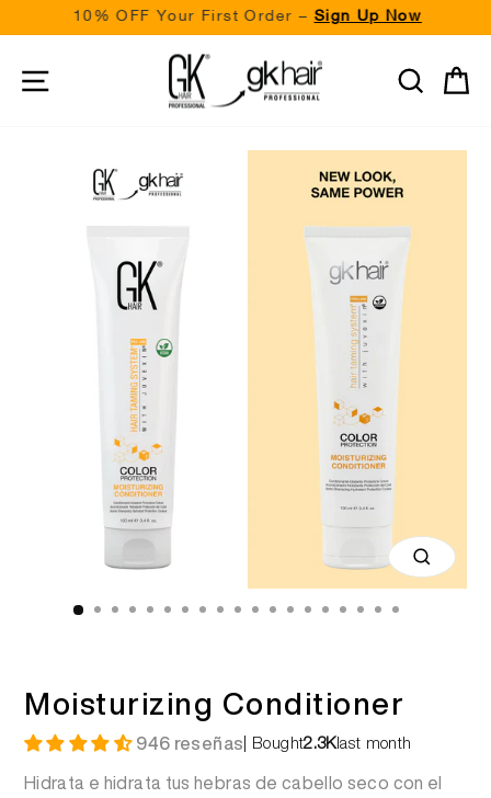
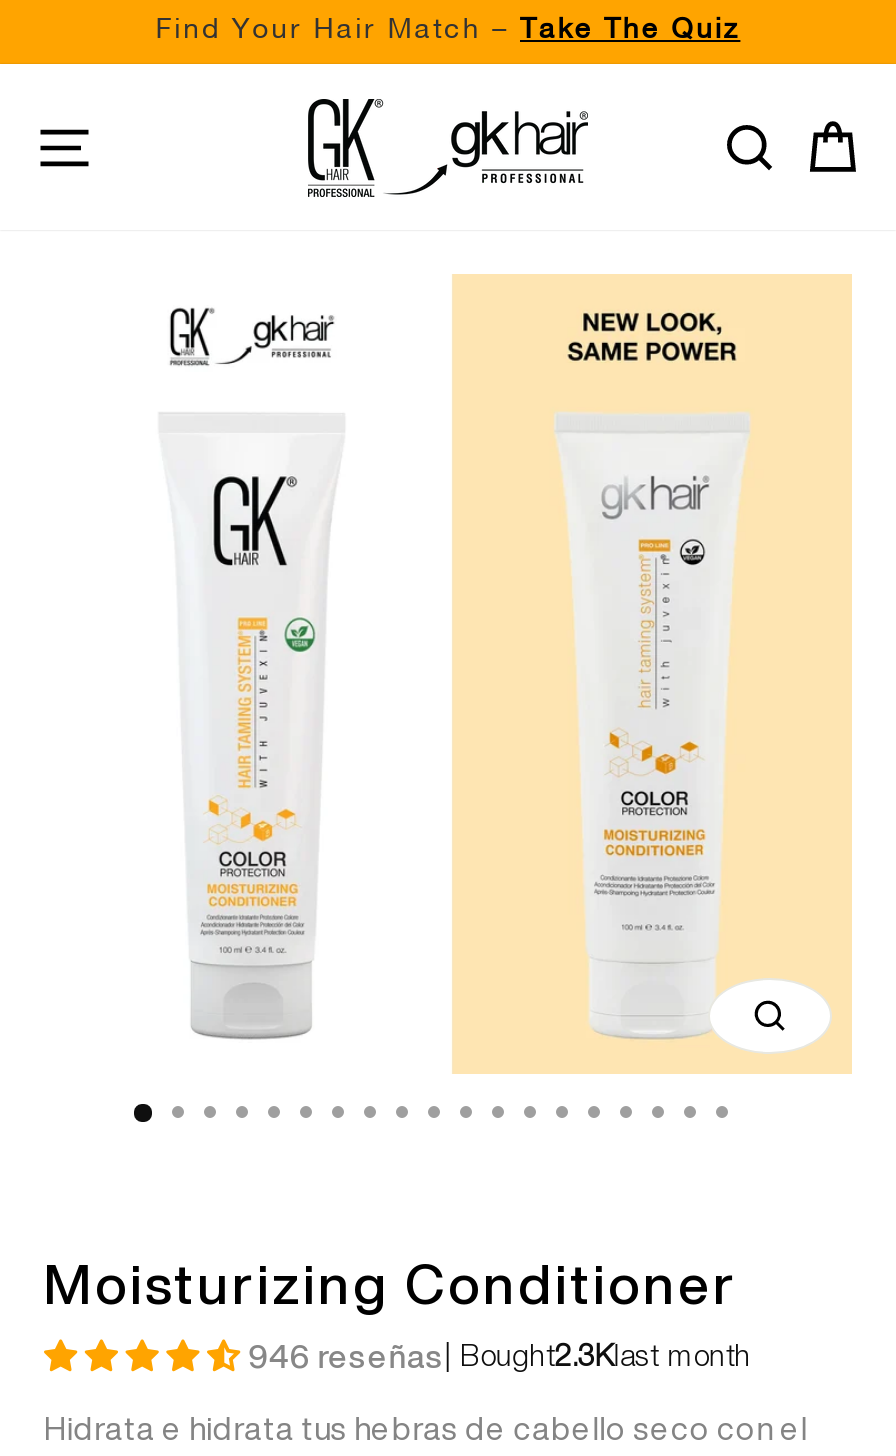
[71,10,420,24] 10% OFF Your First Order – Sign Up Now -> [156,18,740,44] Find Your Hair Match – Take The Quiz

